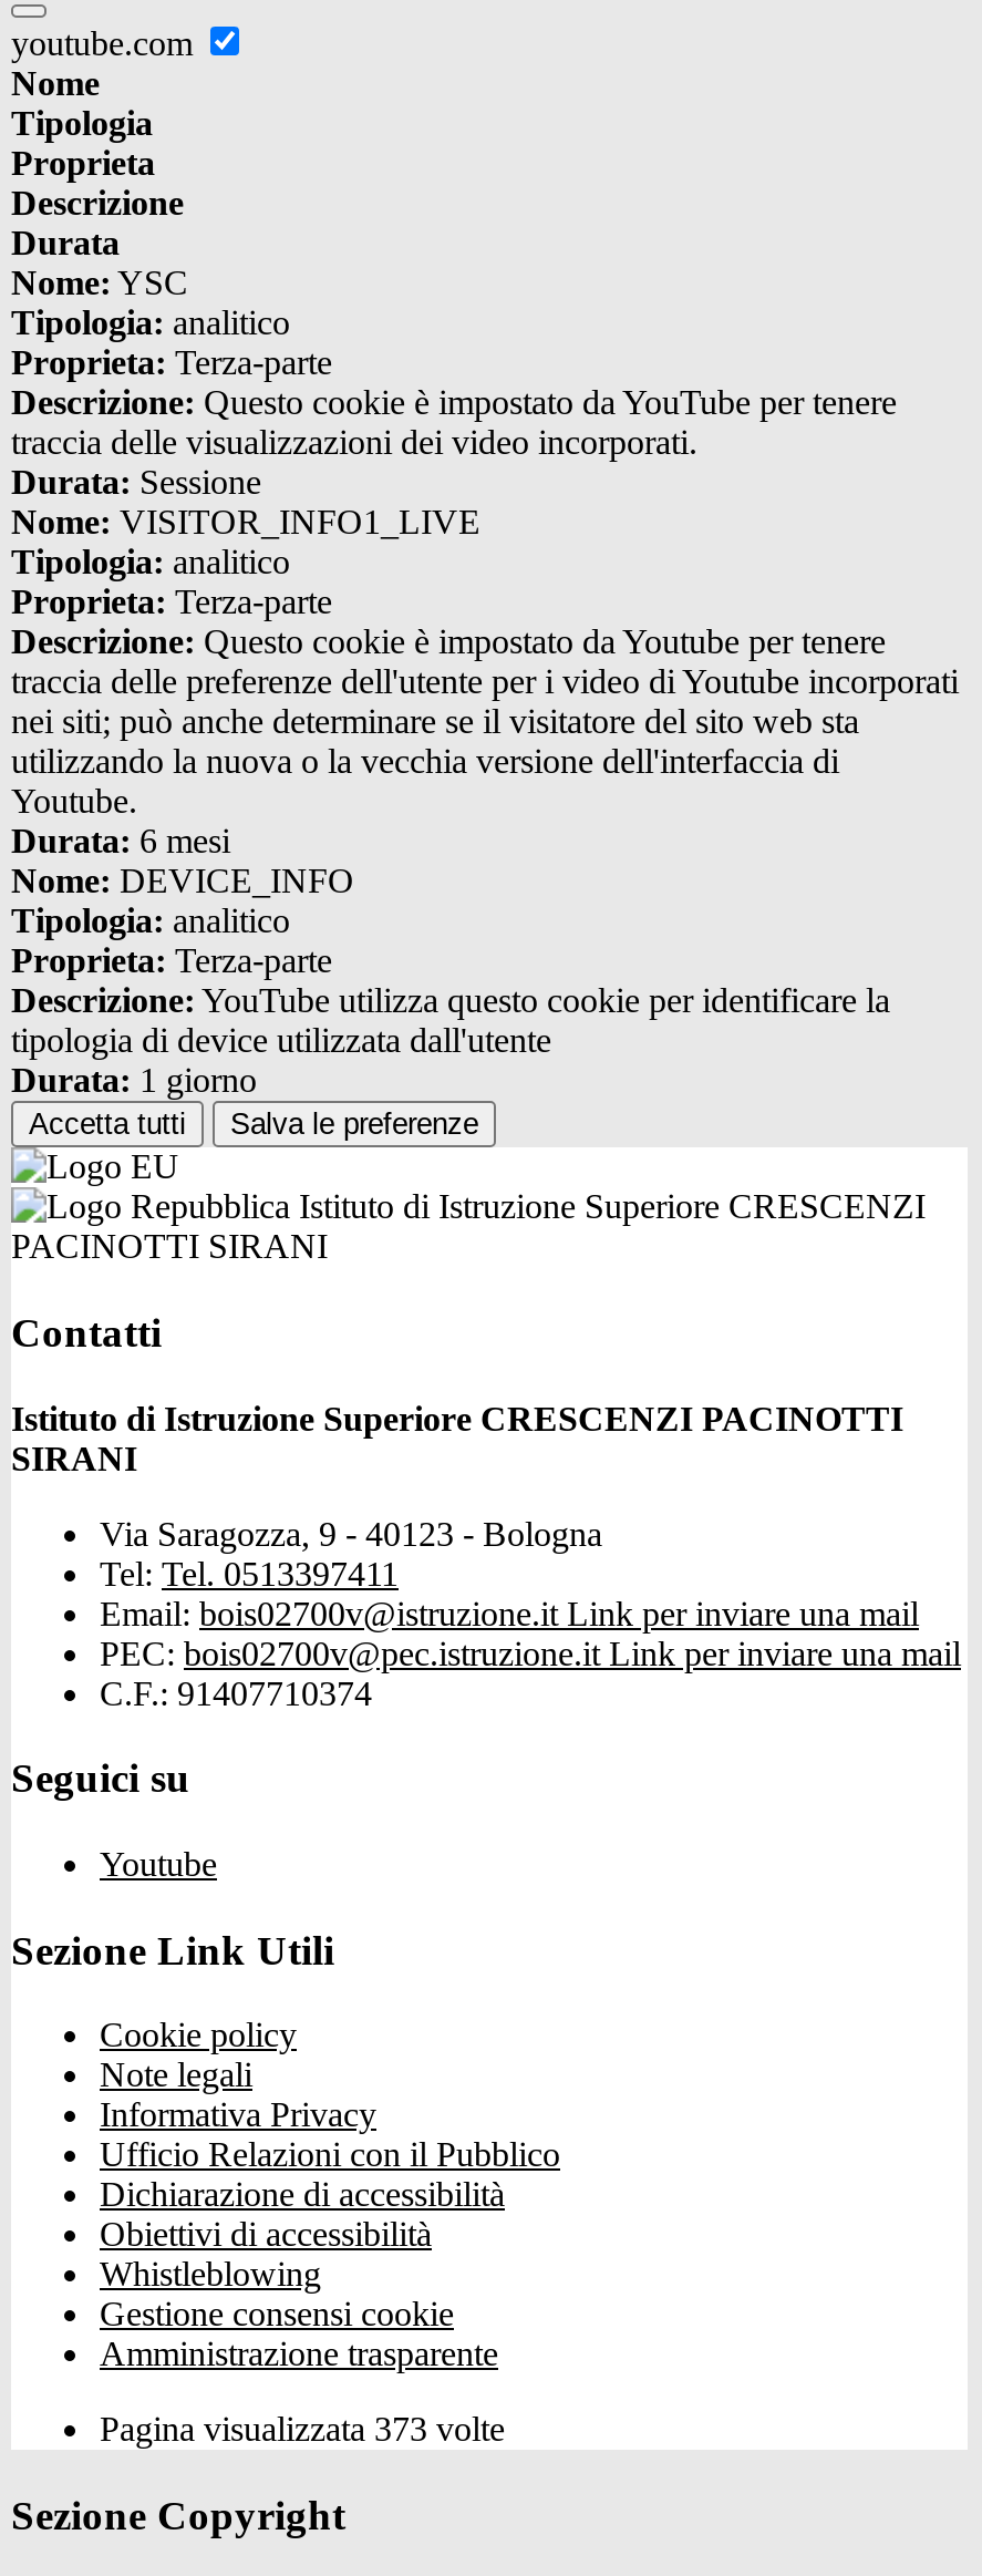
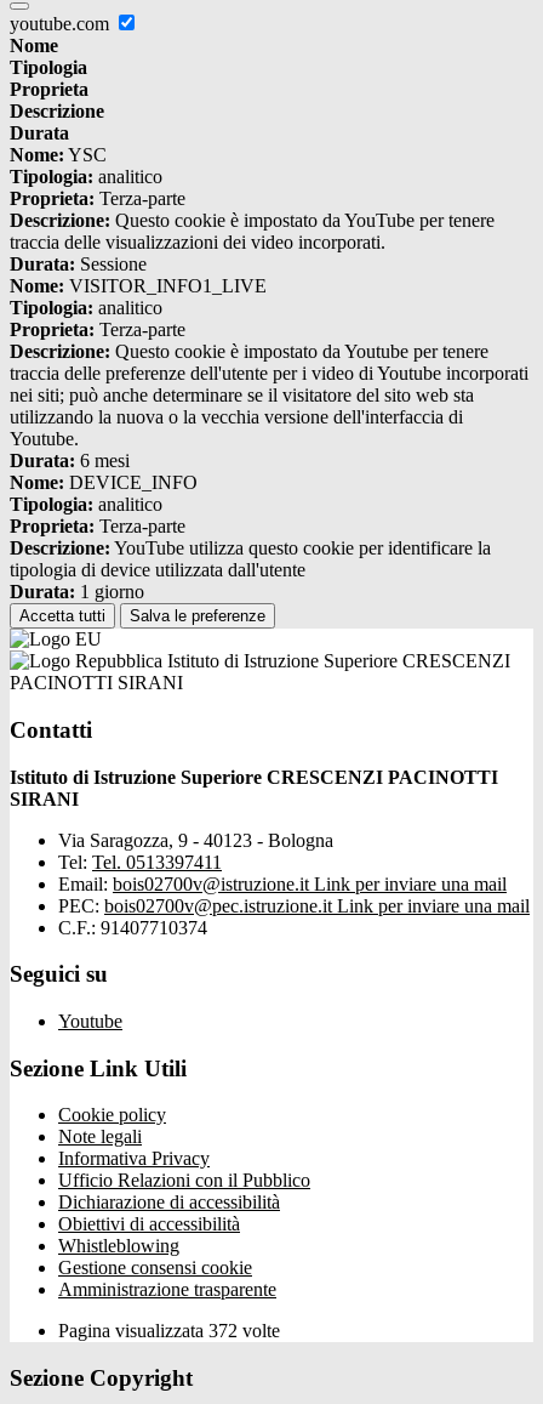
[100,2411,505,2448] Pagina visualizzata 373 volte -> [58,1321,280,1341] Pagina visualizzata 372 volte

